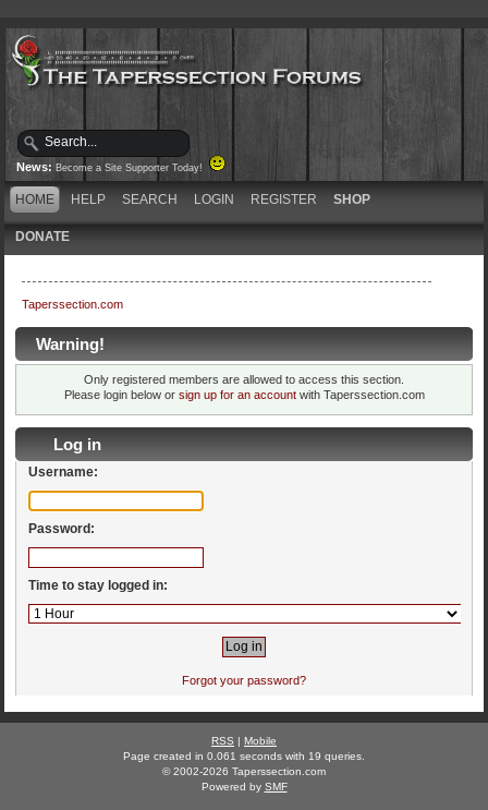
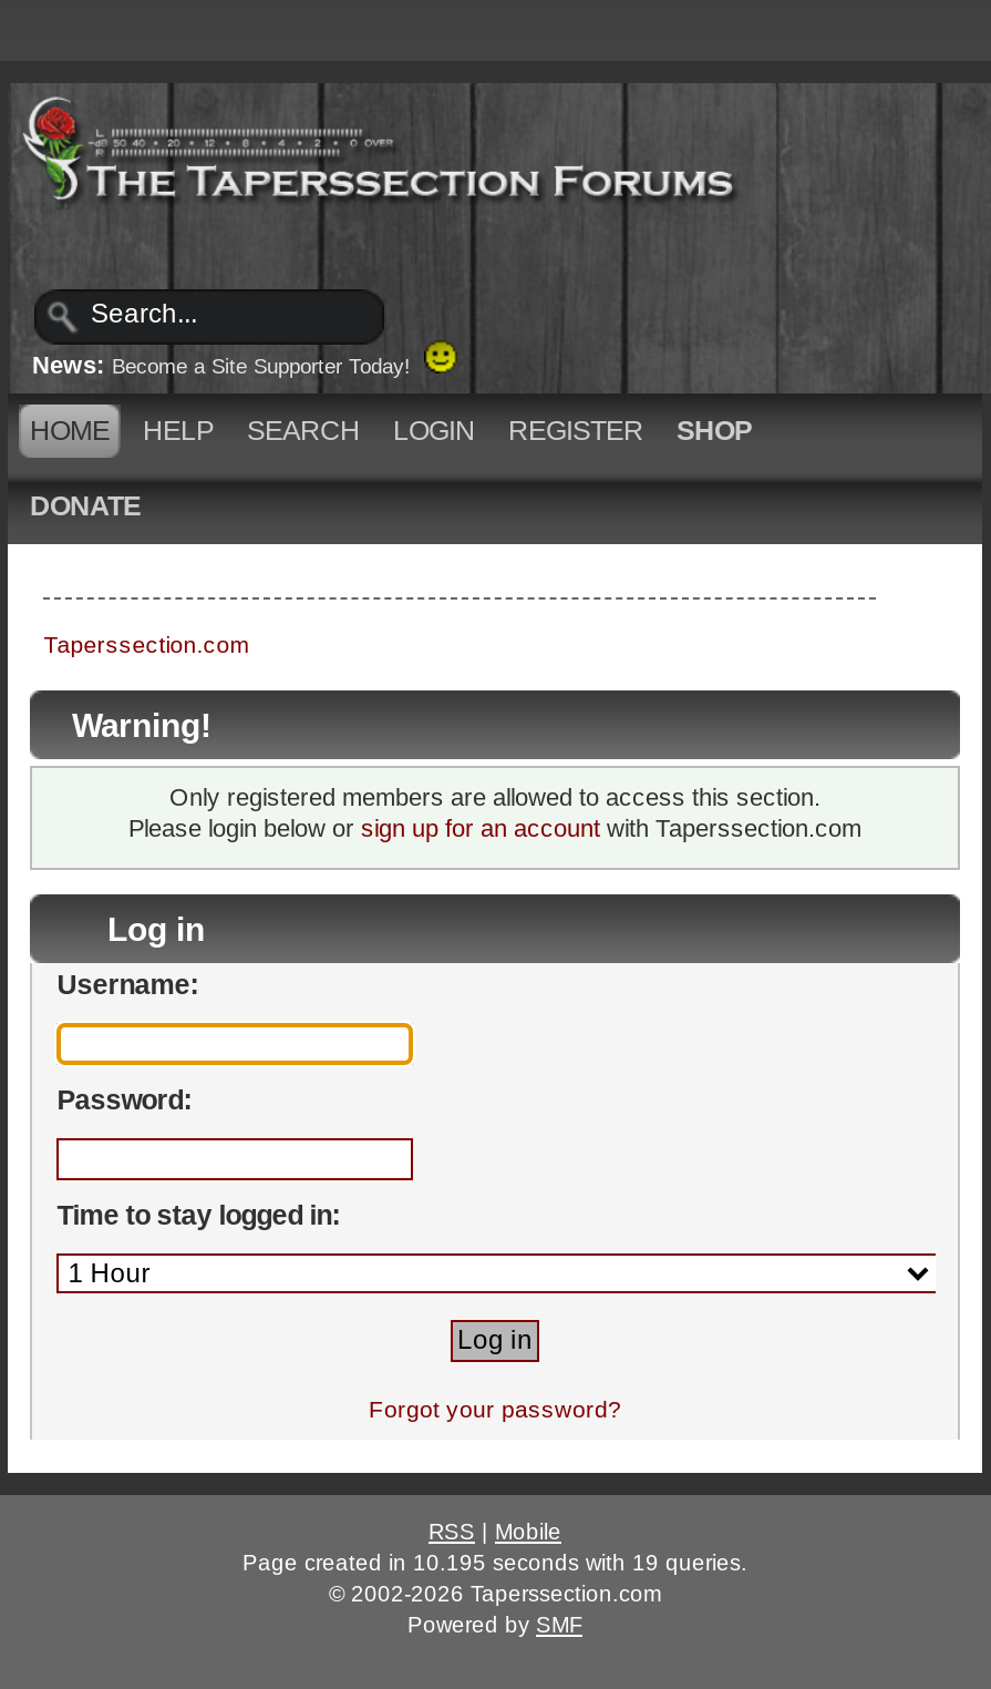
[123,750,365,762] Page created in 0.061 seconds with 19 queries. -> [242,1550,747,1575] Page created in 10.195 seconds with 19 queries.

